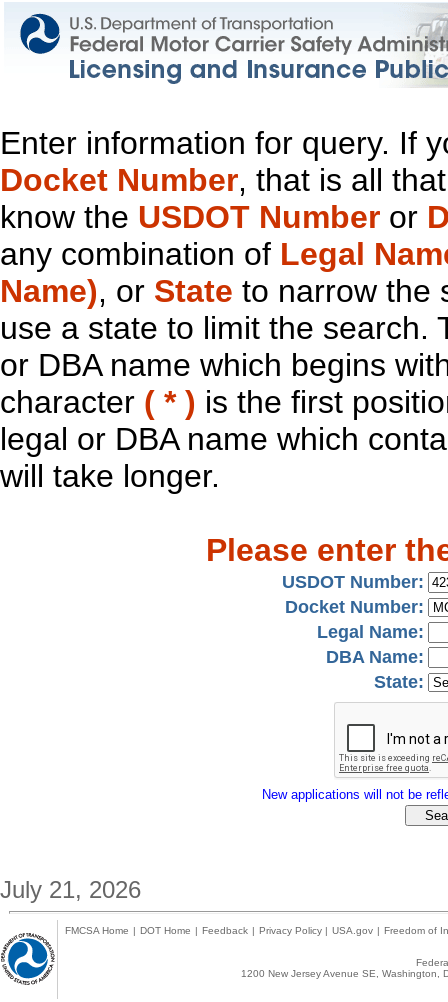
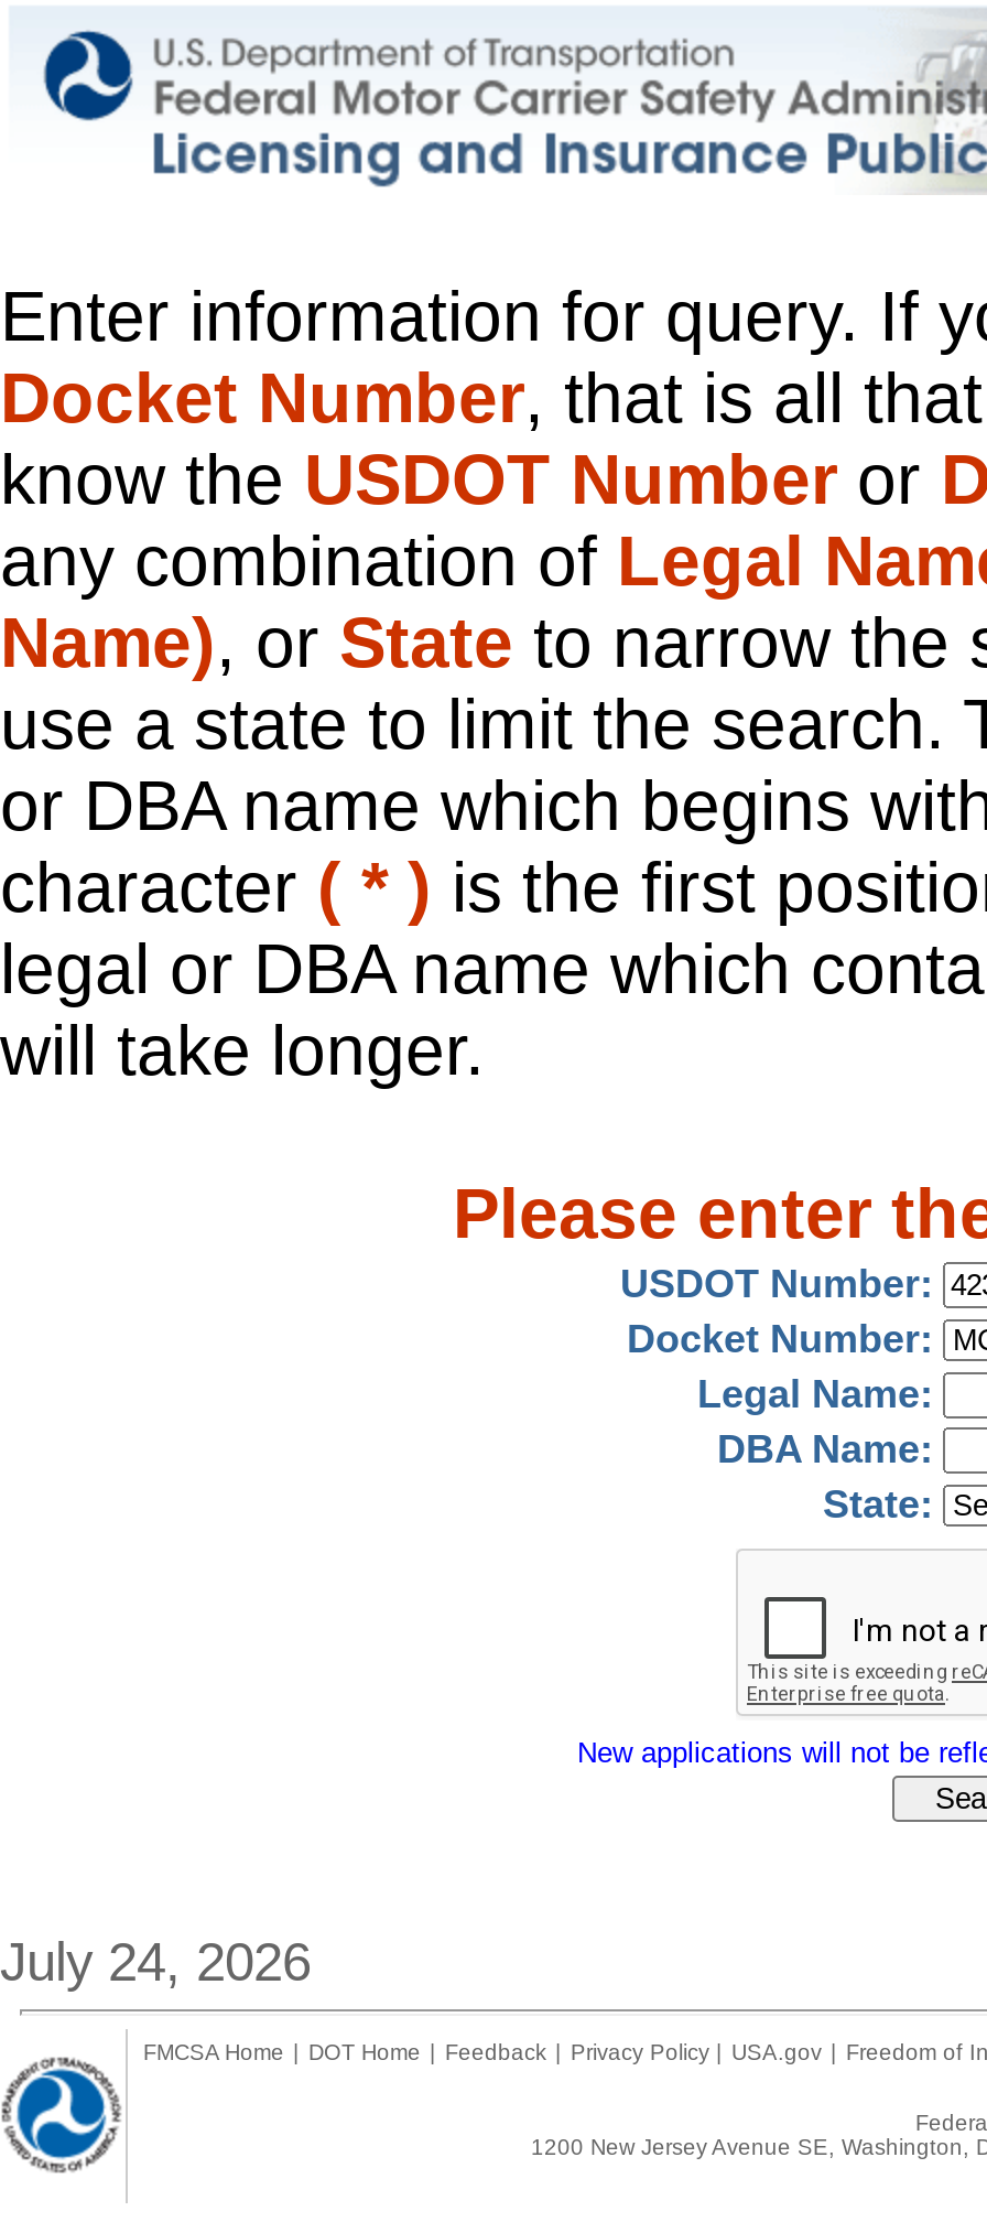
[0,876,141,903] July 21, 2026 -> [0,1932,311,1992] July 24, 2026

